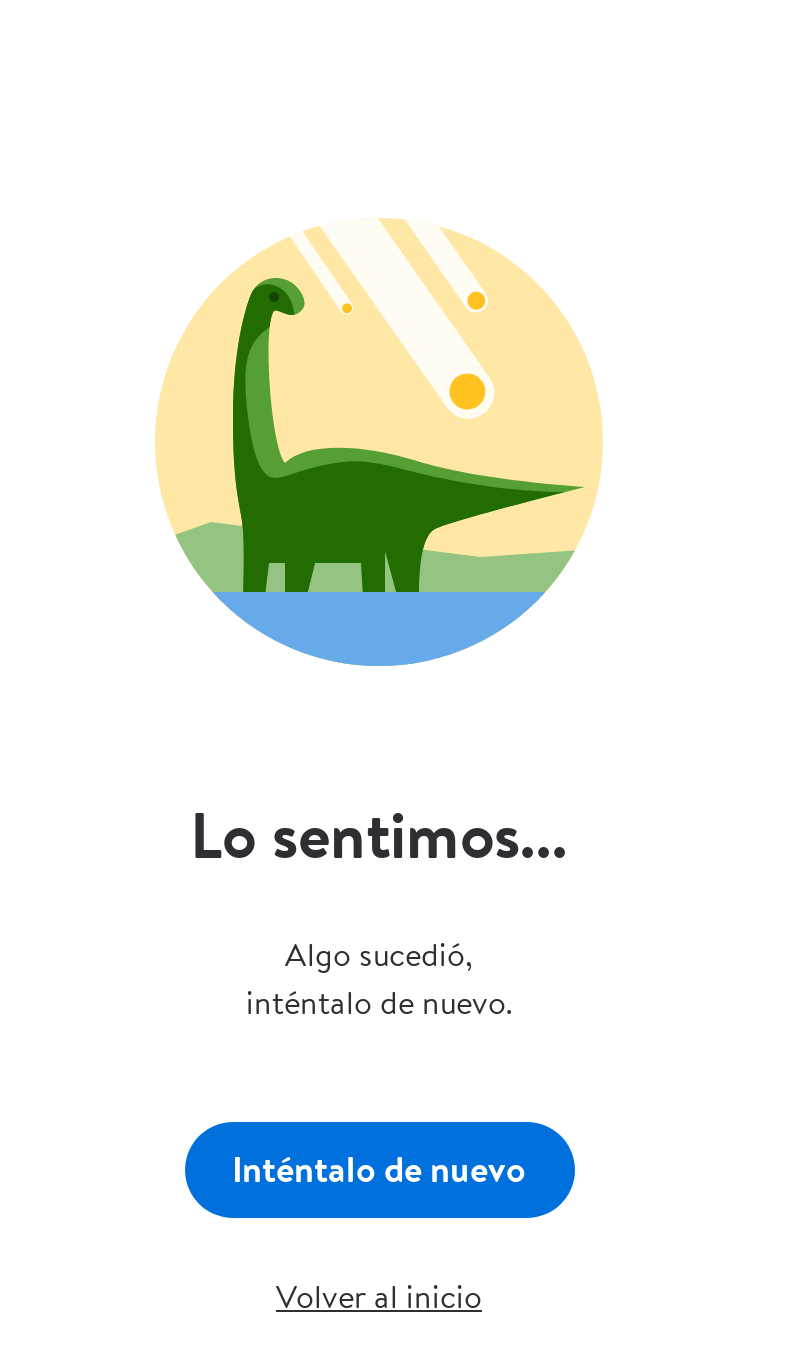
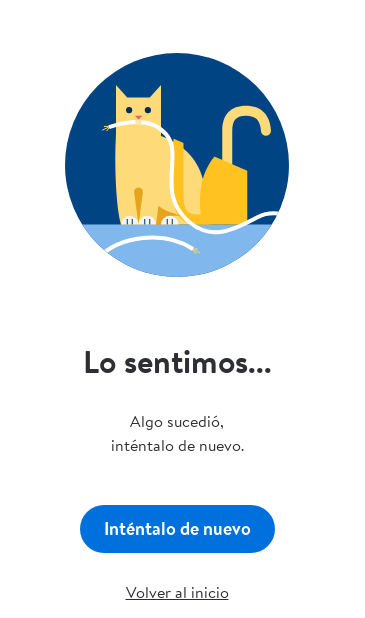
[155,218,603,620] [image] -> [64,52,290,255] [image]

